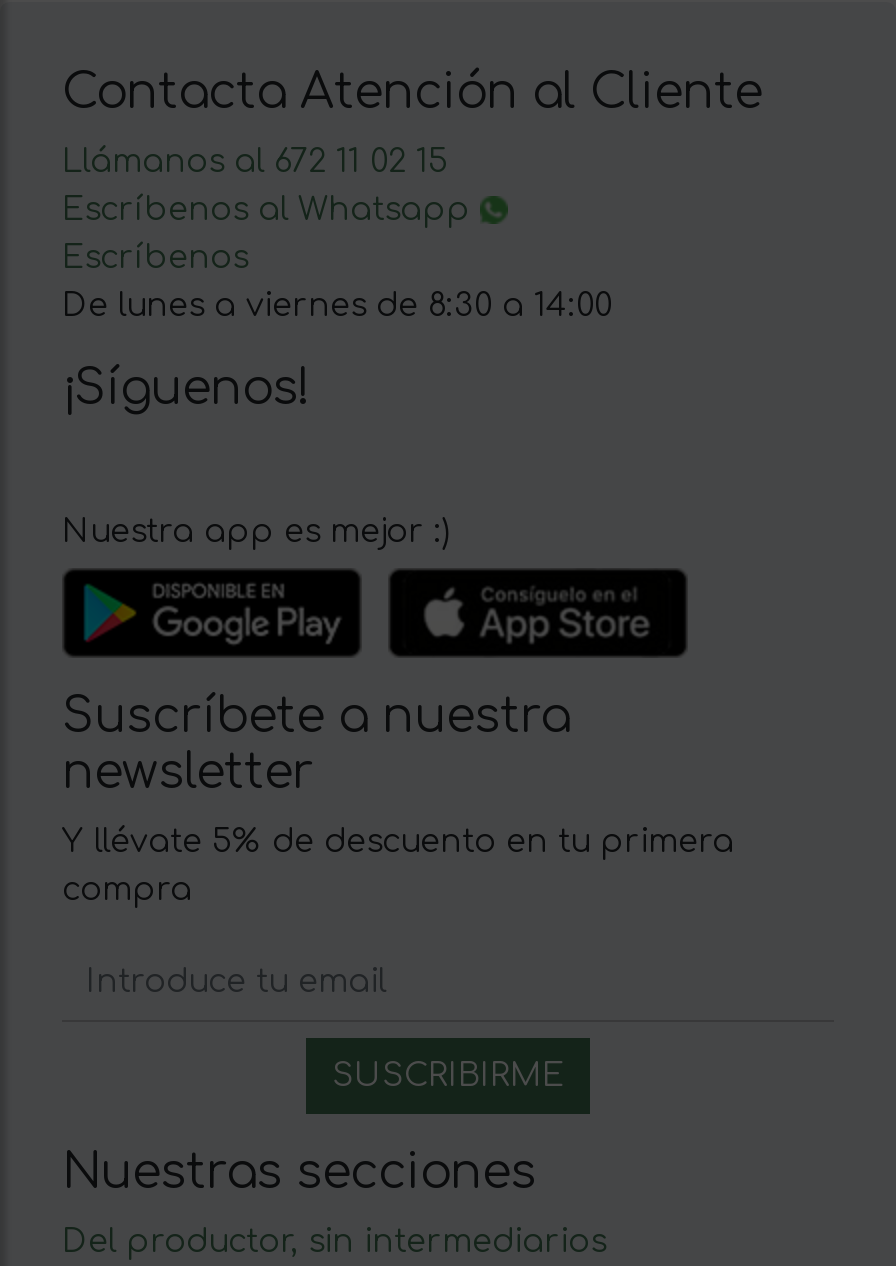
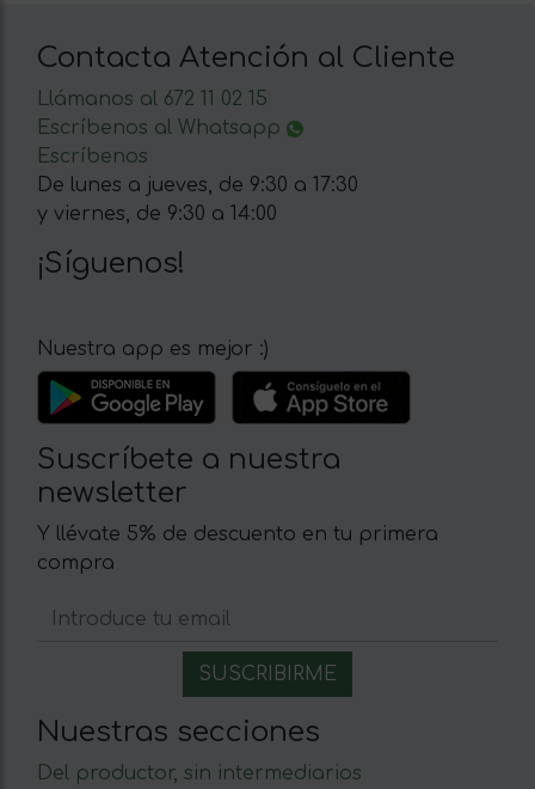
[62,287,612,323] De lunes a viernes de 8:30 a 14:00 -> [37,175,358,225] De lunes a jueves, de 9:30 a 17:30 | y viernes, de 9:30 a 14:00

